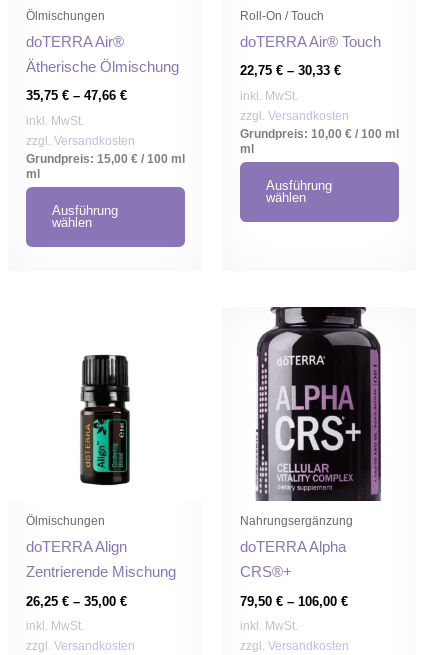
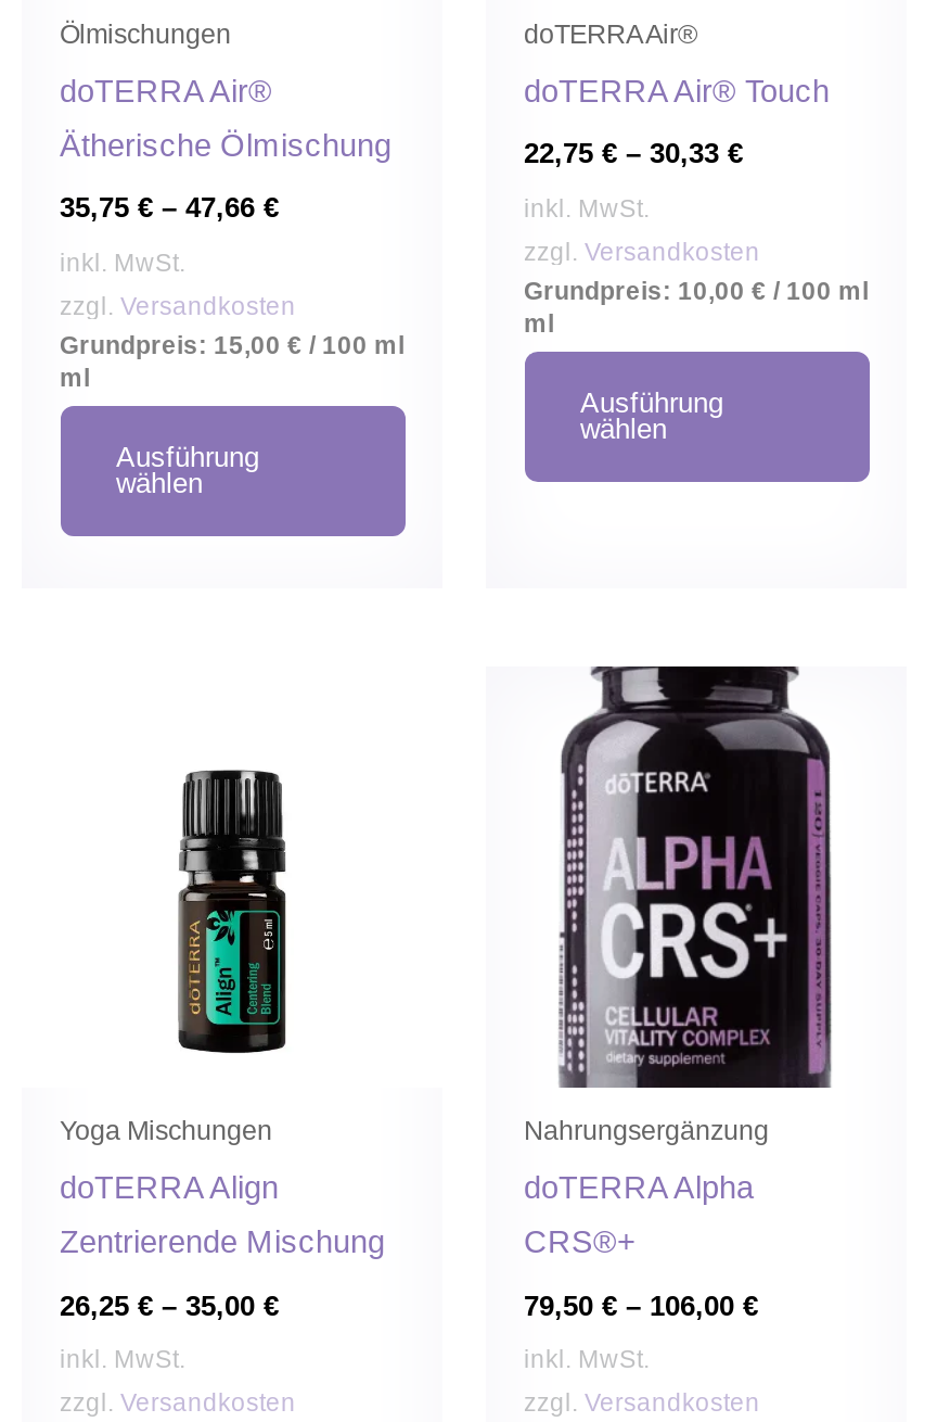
[239,9,323,23] Roll-On / Touch -> [524,19,697,49] doTERRA Air®
[25,514,104,528] Ölmischungen -> [60,1116,272,1147] Yoga Mischungen

